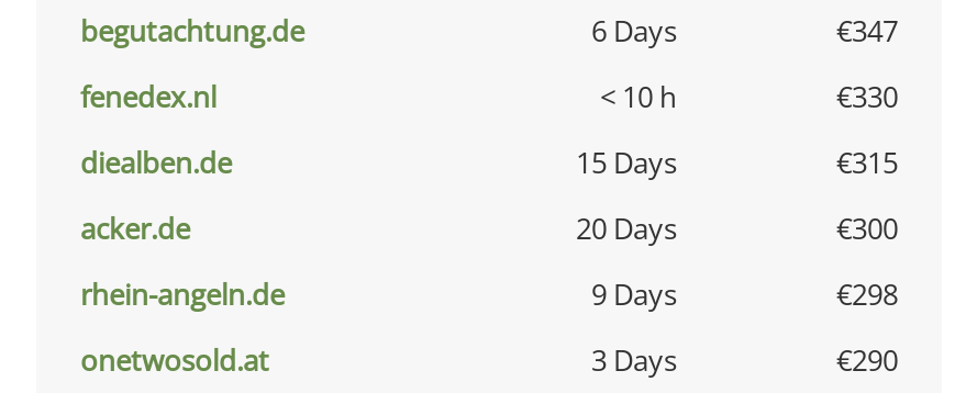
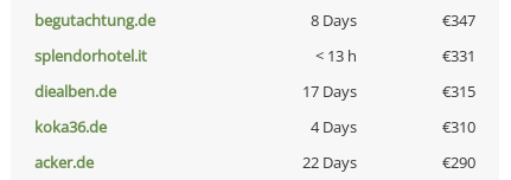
[591,11,677,50] 6 Days -> [310,9,356,31] 8 Days
[80,77,898,116] fenedex.nl | < 10 h | €330 -> [34,45,475,66] splendorhotel.it | < 13 h | €331
[576,143,677,182] 15 Days -> [302,81,356,102] 17 Days
none -> [34,116,475,137] koka36.de | 4 Days | €310
[80,209,898,380] 20 Days | €300 | rhein-angeln.de | 9 Days | €298 | onetwosold.at | 3 Days -> [302,152,356,173] 22 Days
moved [80,209,190,248] -> [34,152,94,173]: acker.de

